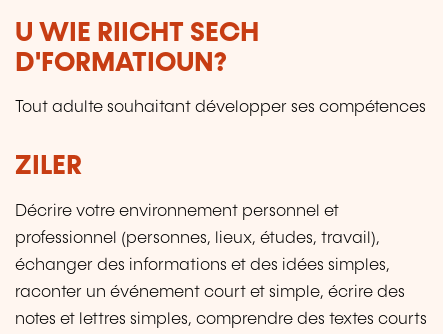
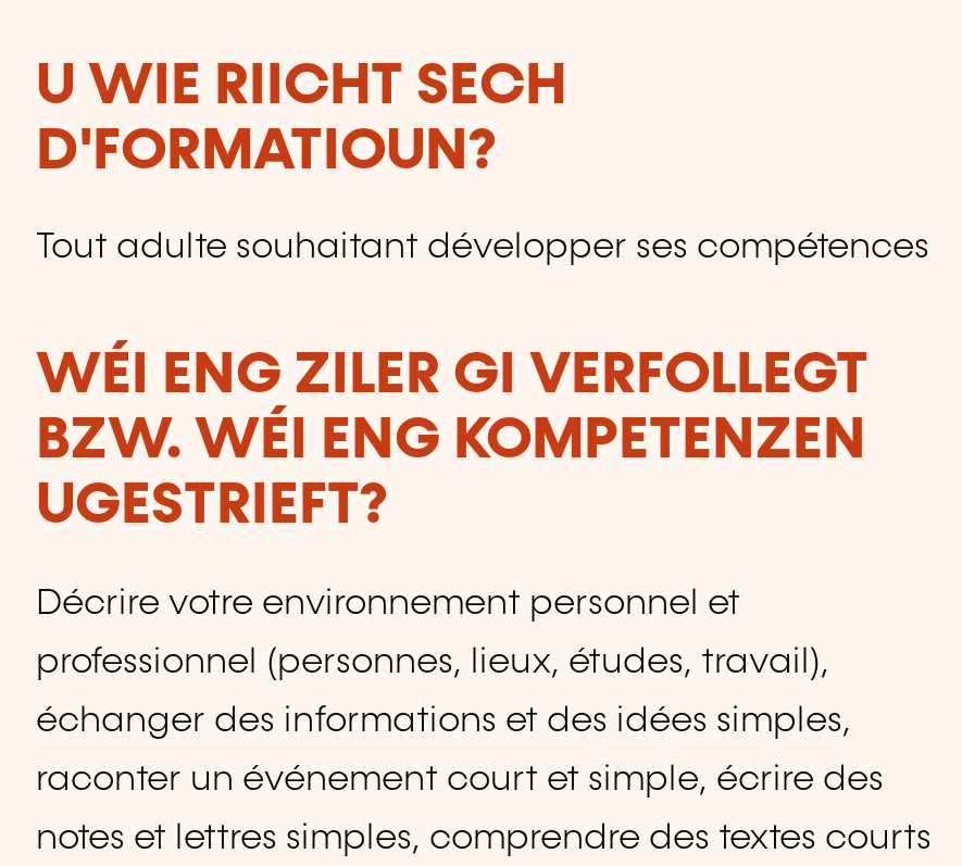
[15,153,82,180] ZILER -> [36,347,869,536] WÉI ENG ZILER GI VERFOLLEGT | BZW. WÉI ENG KOMPETENZEN | UGESTRIEFT?

